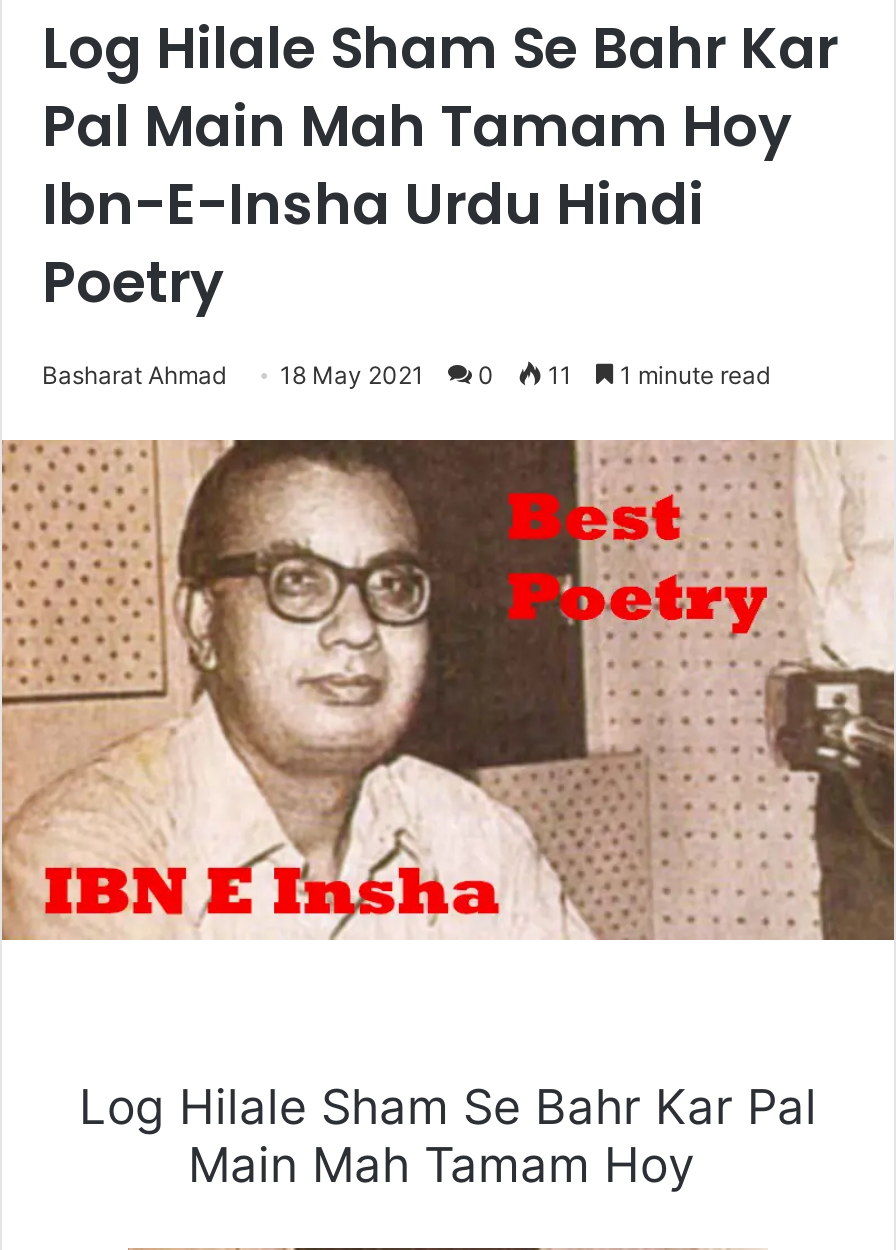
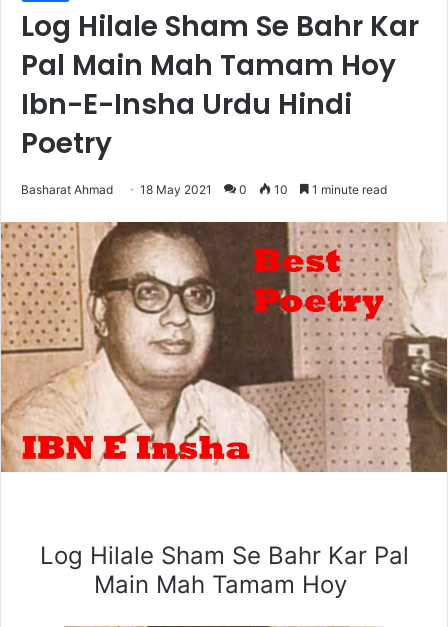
[42,359,770,389] Basharat Ahmad 18 May 2021 0 11 1 minute read -> [21,181,387,196] Basharat Ahmad 18 May 2021 0 10 1 minute read

